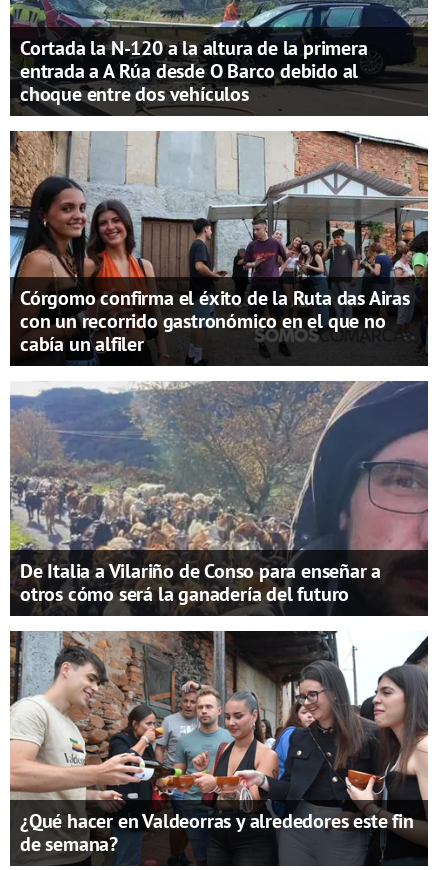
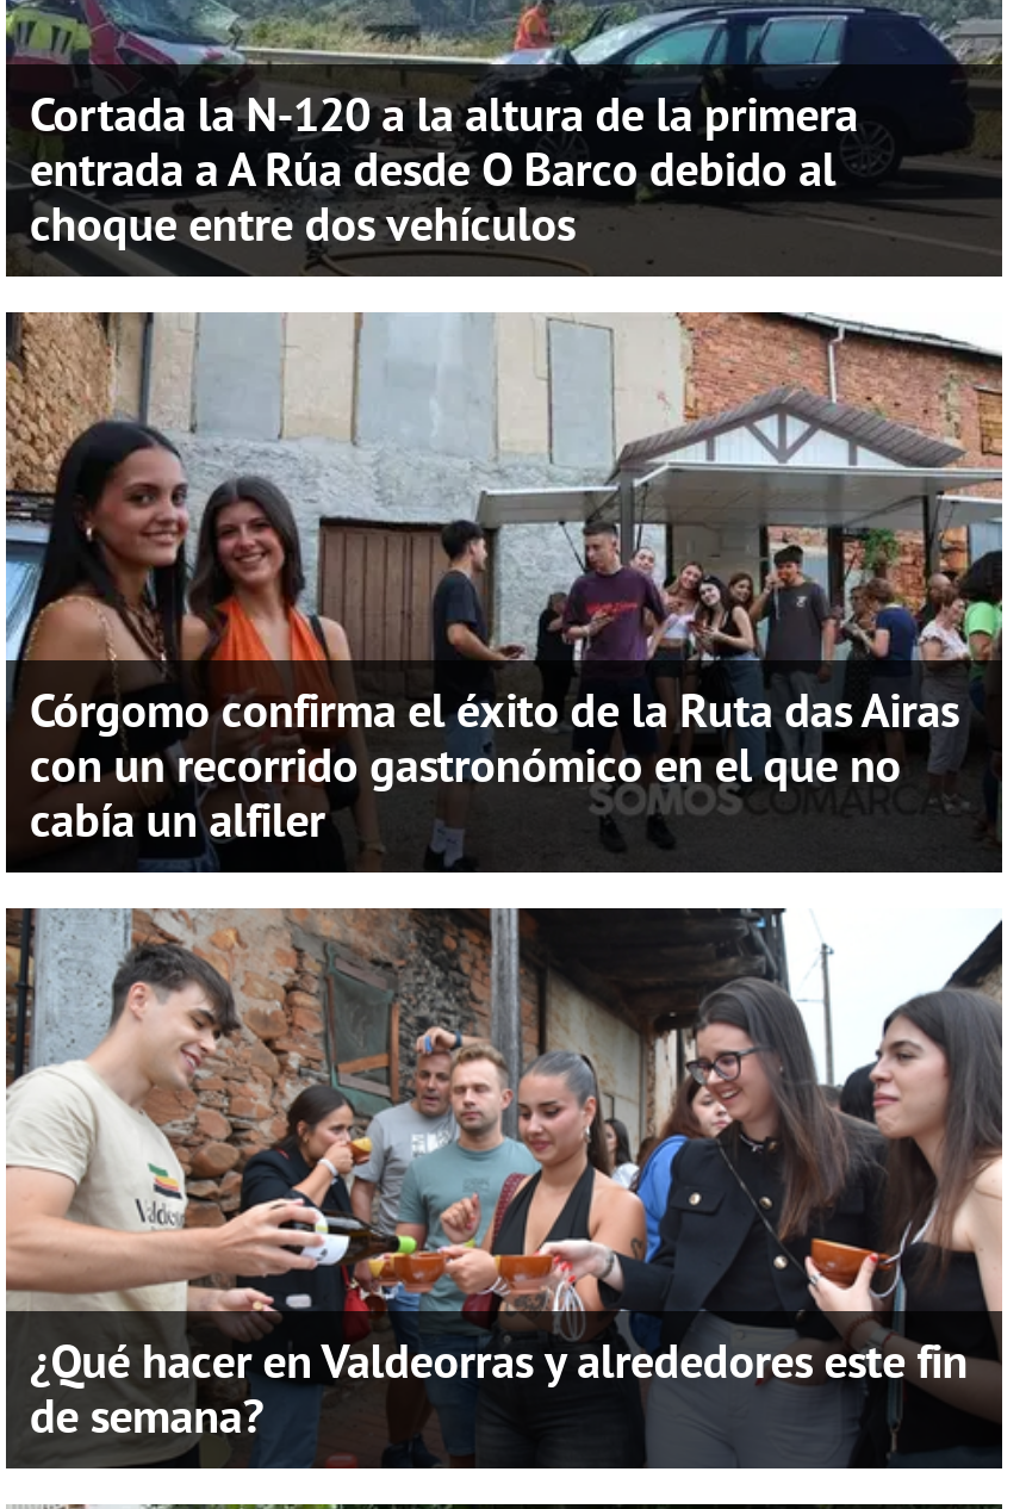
[10,380,429,607] [image] | De Italia a Vilariño de Conso para enseñar a | otros cómo será la ganadería del futuro -> none

